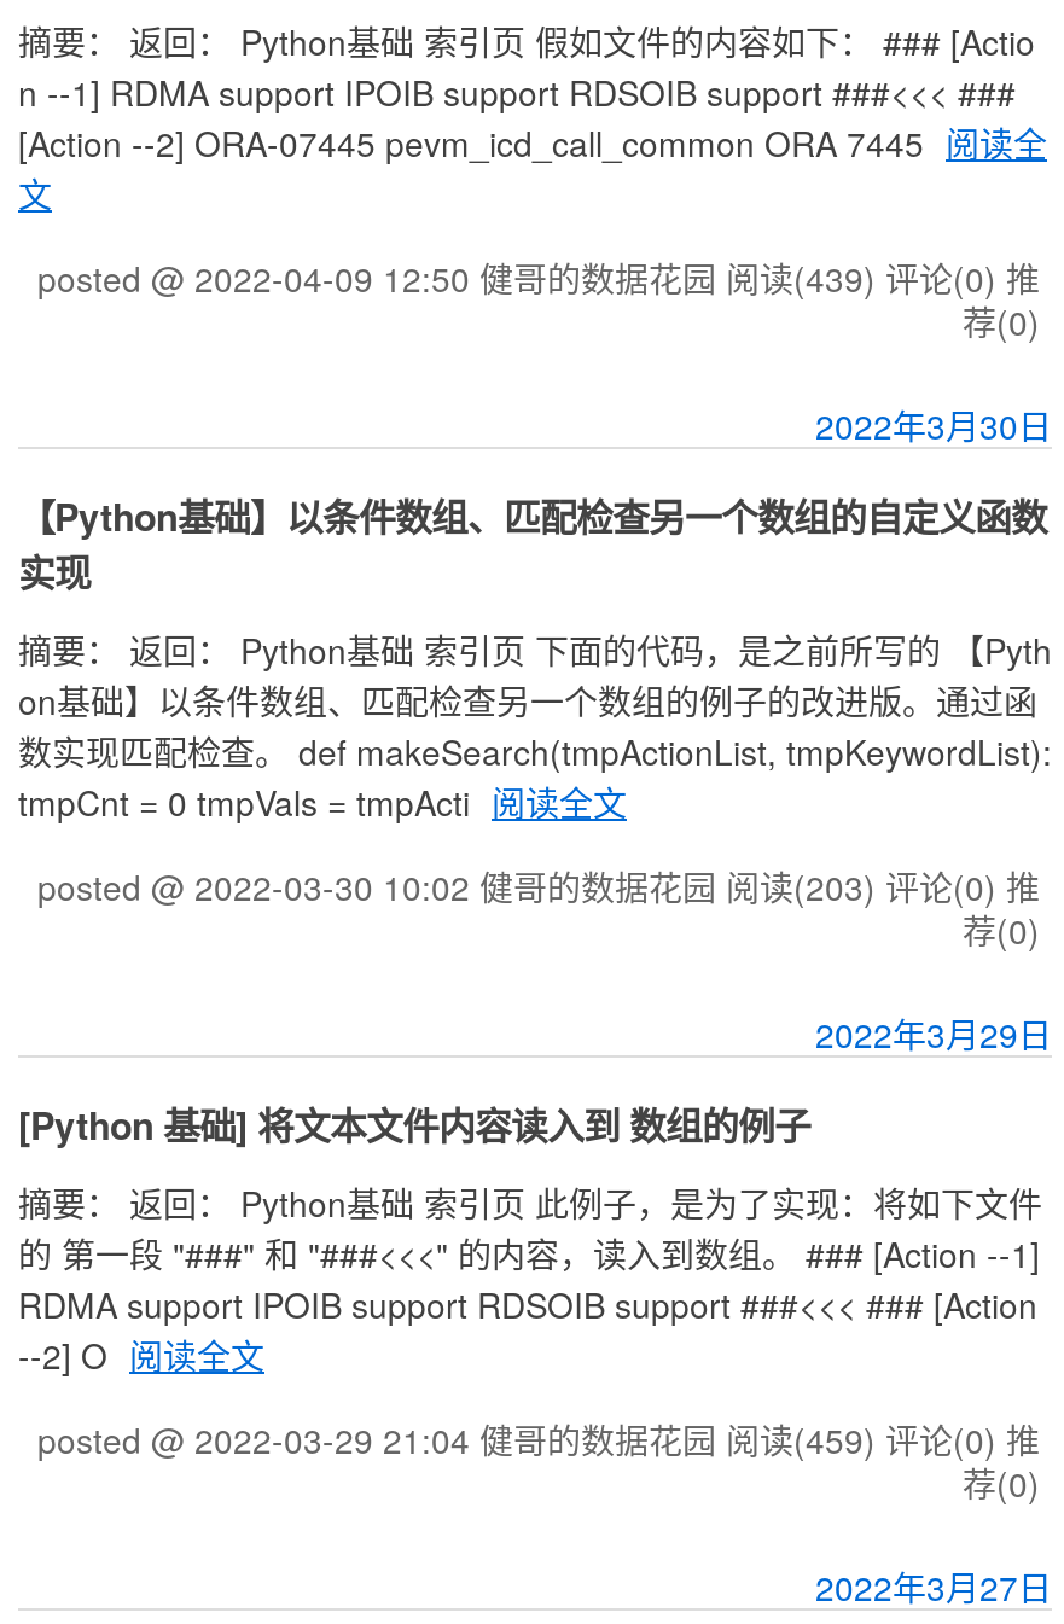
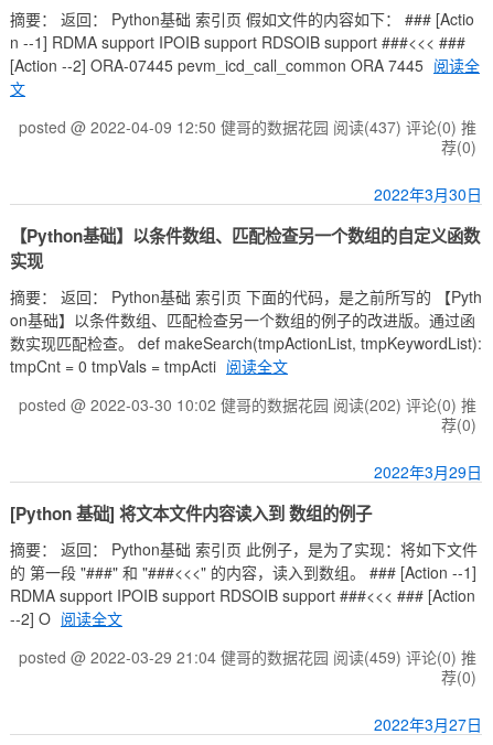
[37,254,1040,302] posted @ 2022-04-09 12:50 健哥的数据花园阅读(439) 评论(0) 推 -> [19,116,476,138] posted @ 2022-04-09 12:50 健哥的数据花园阅读(437) 评论(0) 推
[37,862,1040,910] posted @ 2022-03-30 10:02 健哥的数据花园阅读(203) 评论(0) 推 -> [19,393,476,415] posted @ 2022-03-30 10:02 健哥的数据花园阅读(202) 评论(0) 推

